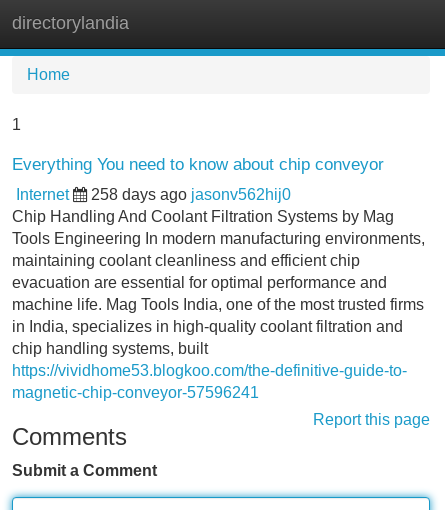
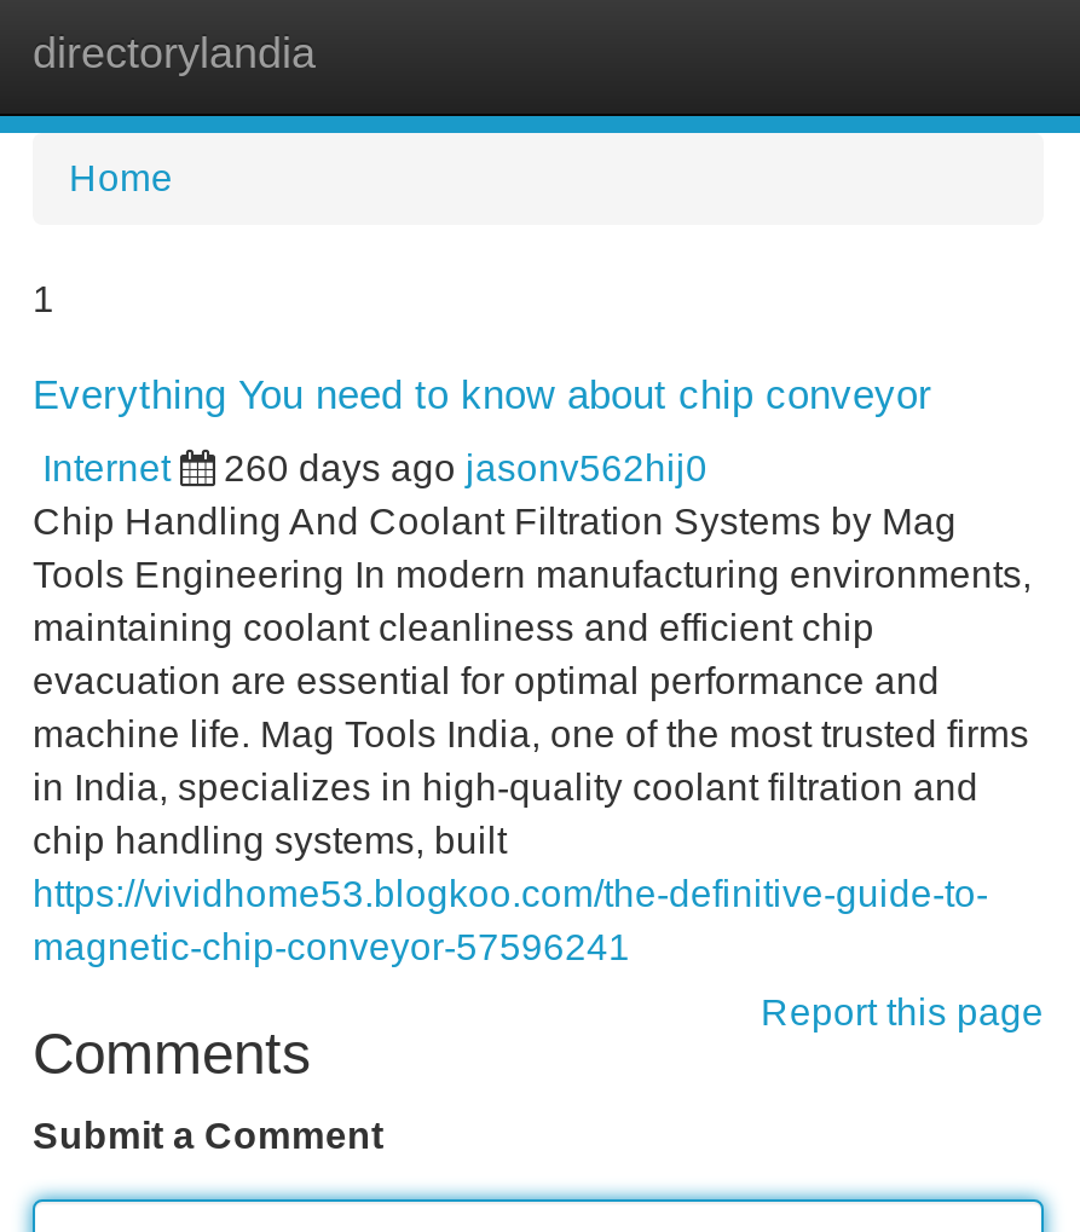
[91,186,291,203] 258 days ago jasonv562hij0 -> [224,447,708,488] 260 days ago jasonv562hij0

